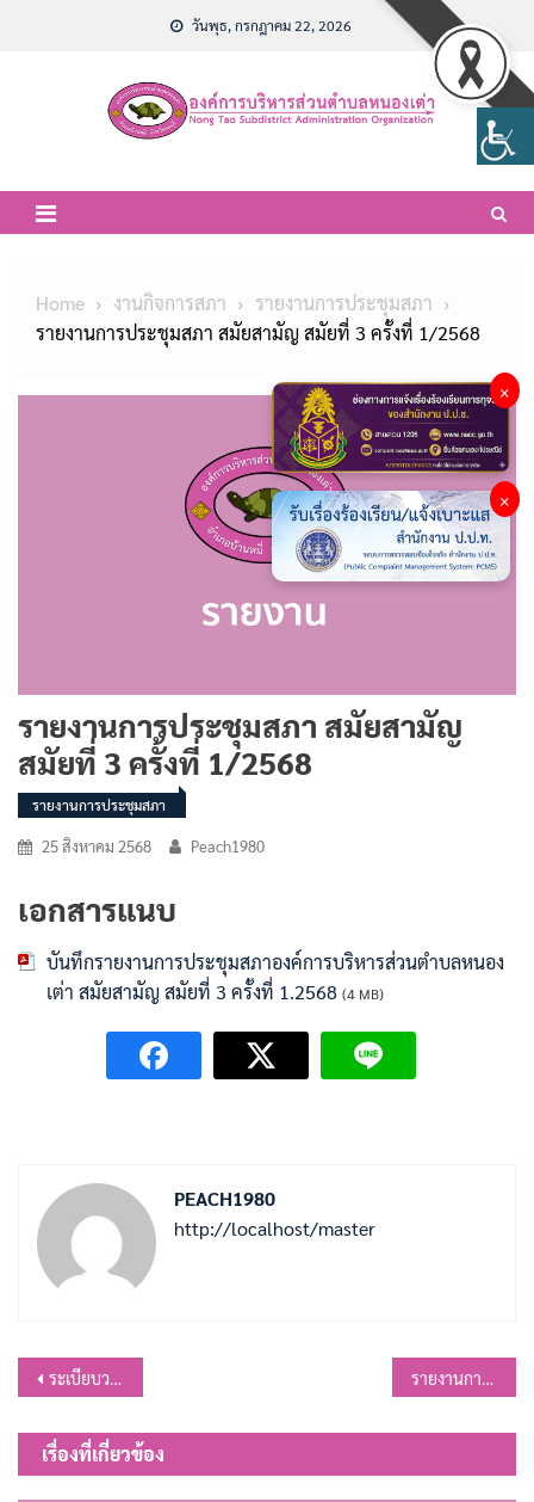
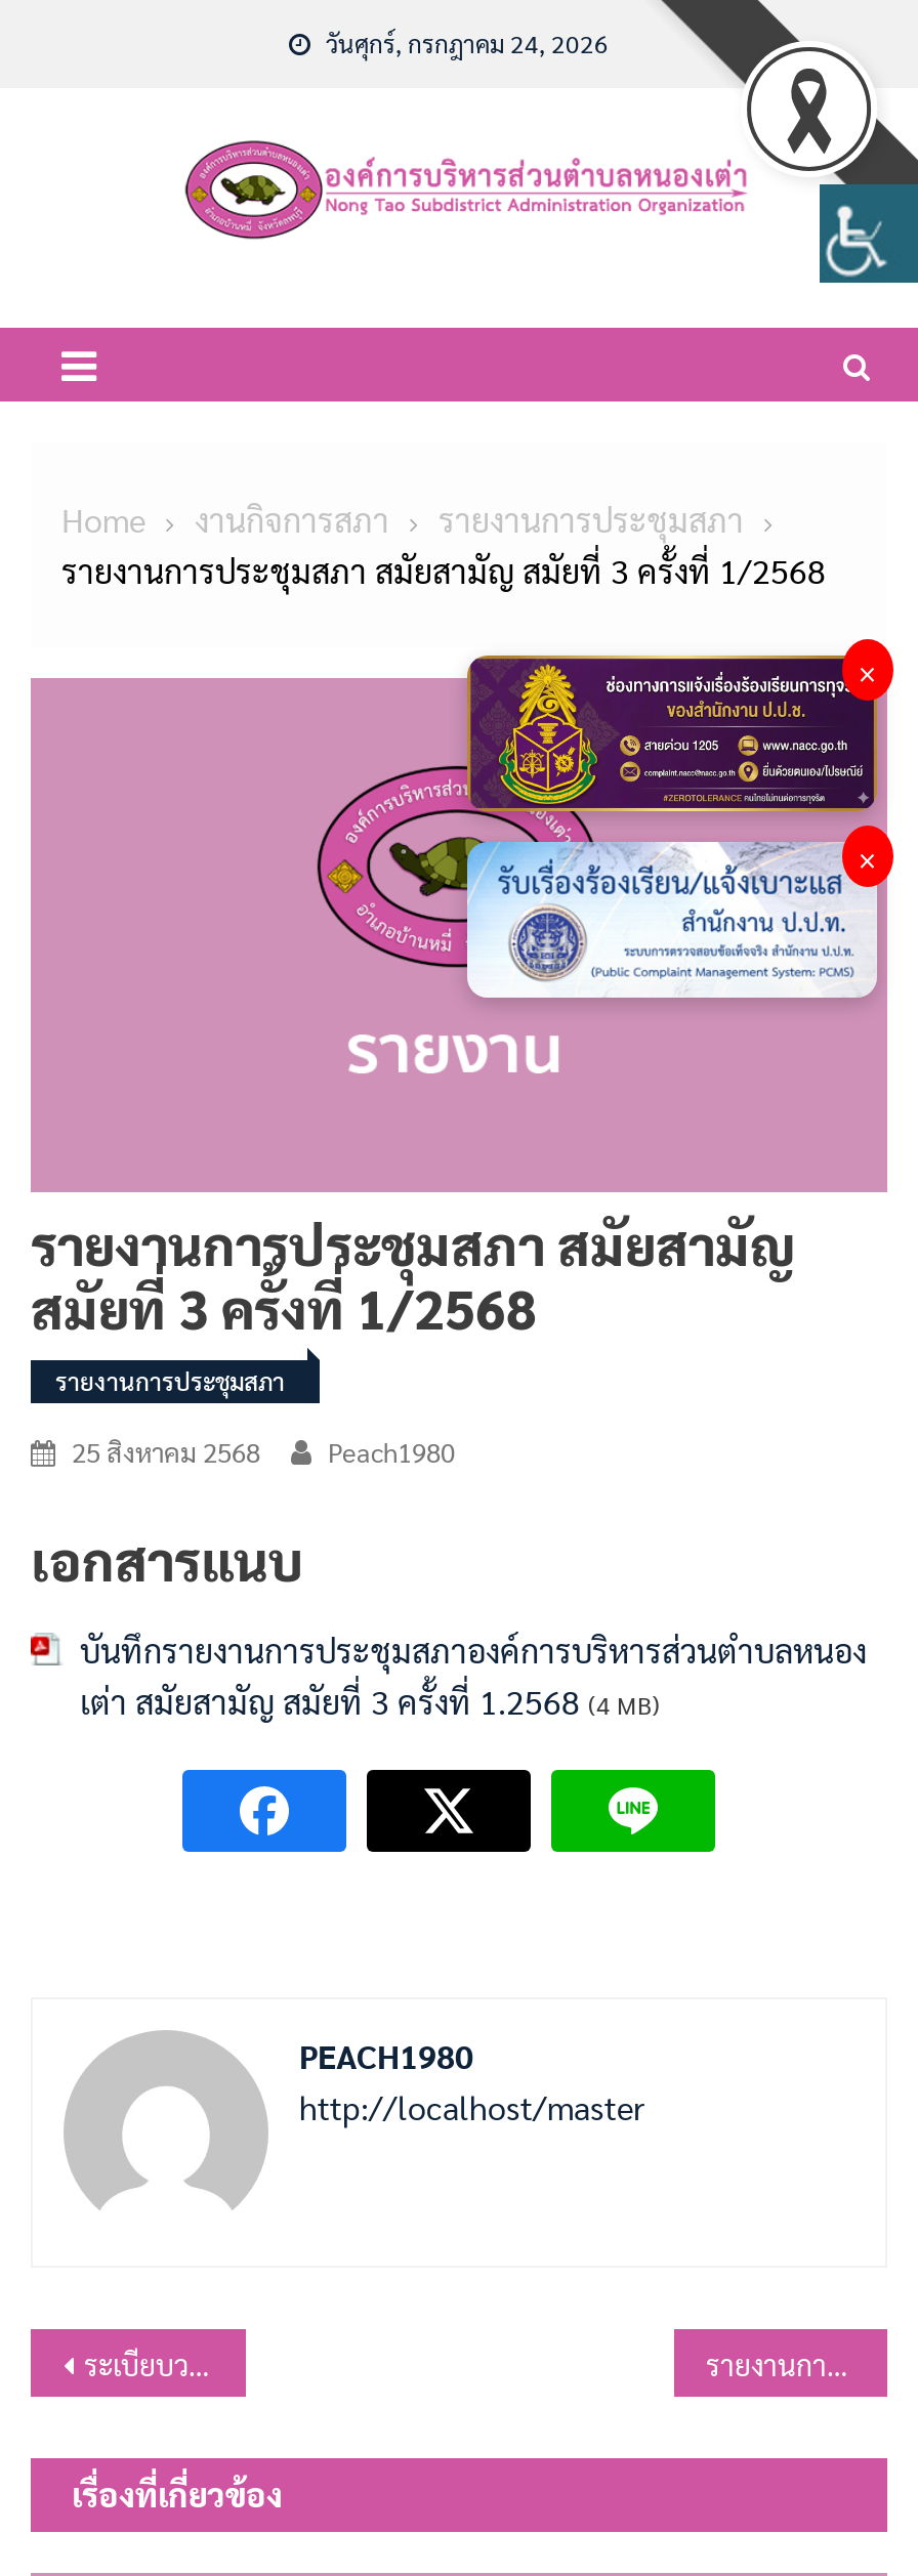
[192,16,352,35] วันพุธ, กรกฎาคม 22, 2026 -> [326,27,609,59] วันศุกร์, กรกฎาคม 24, 2026

